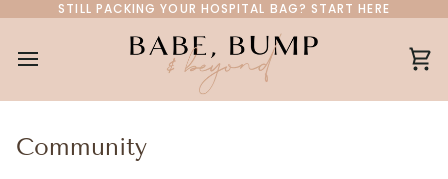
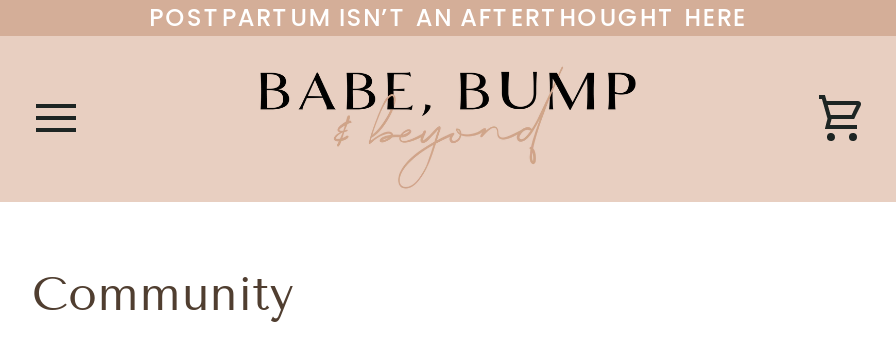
[58,0,390,17] STILL PACKING YOUR HOSPITAL BAG? START HERE -> [149,0,747,34] POSTPARTUM ISN’T AN AFTERTHOUGHT HERE

